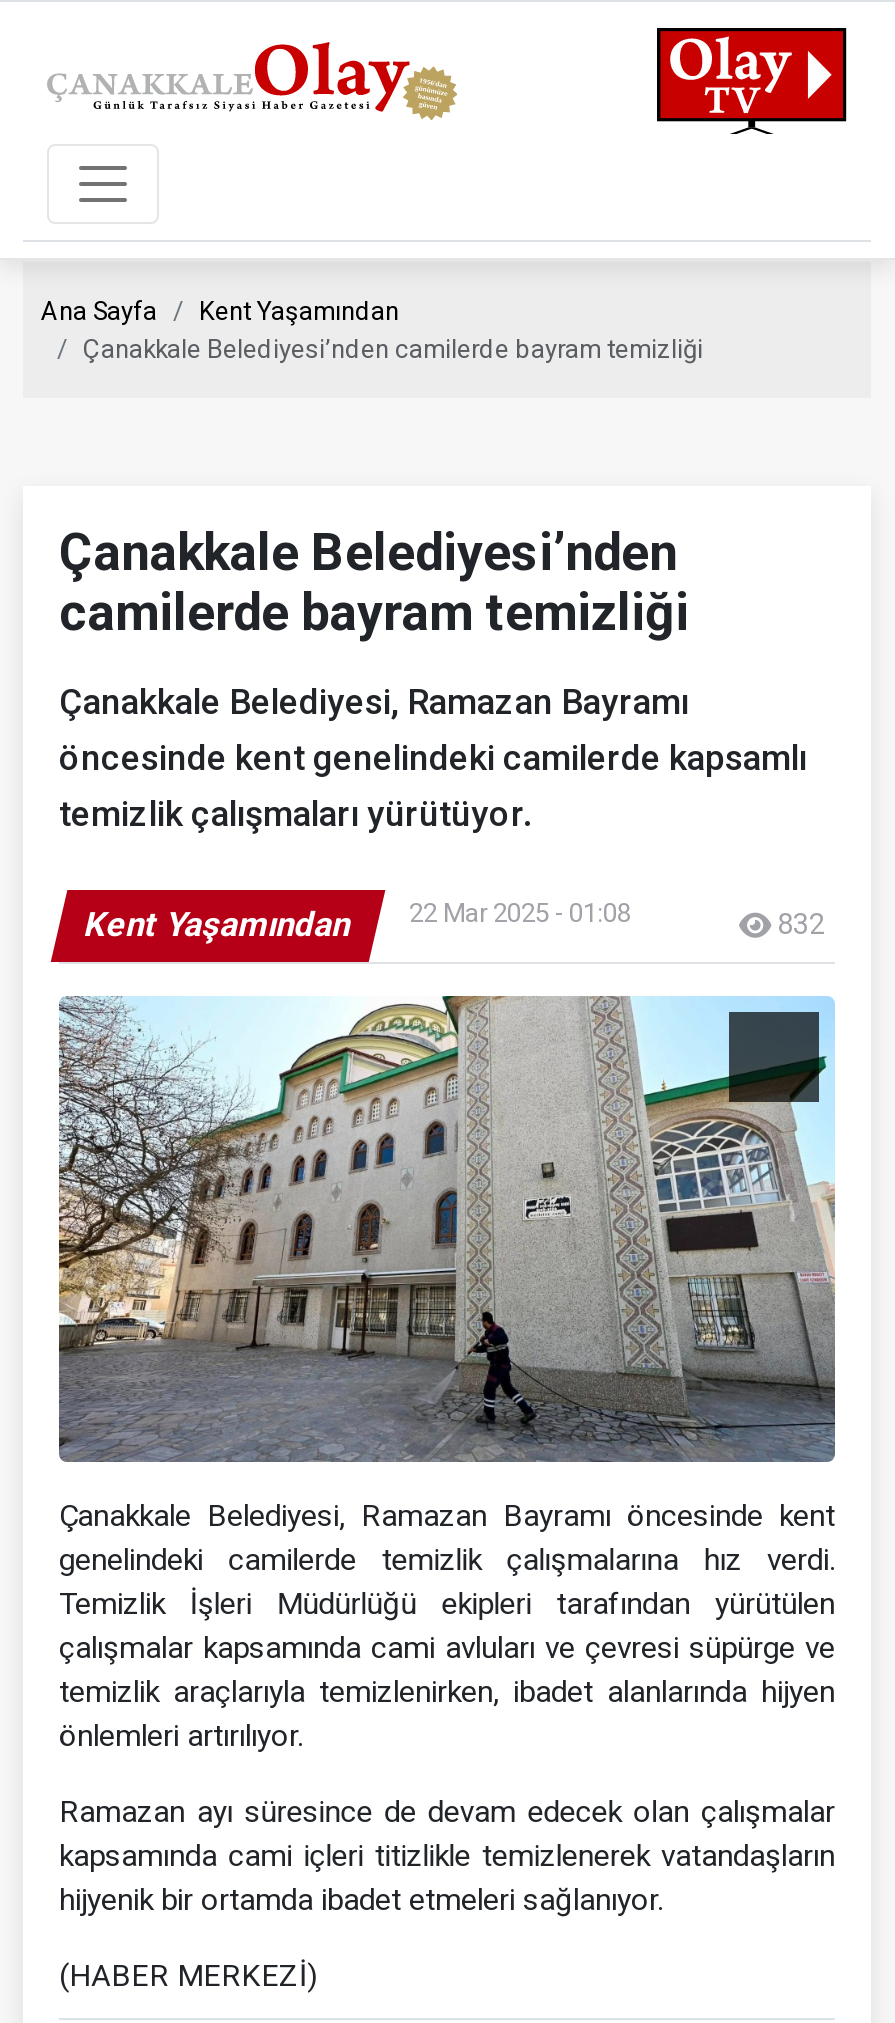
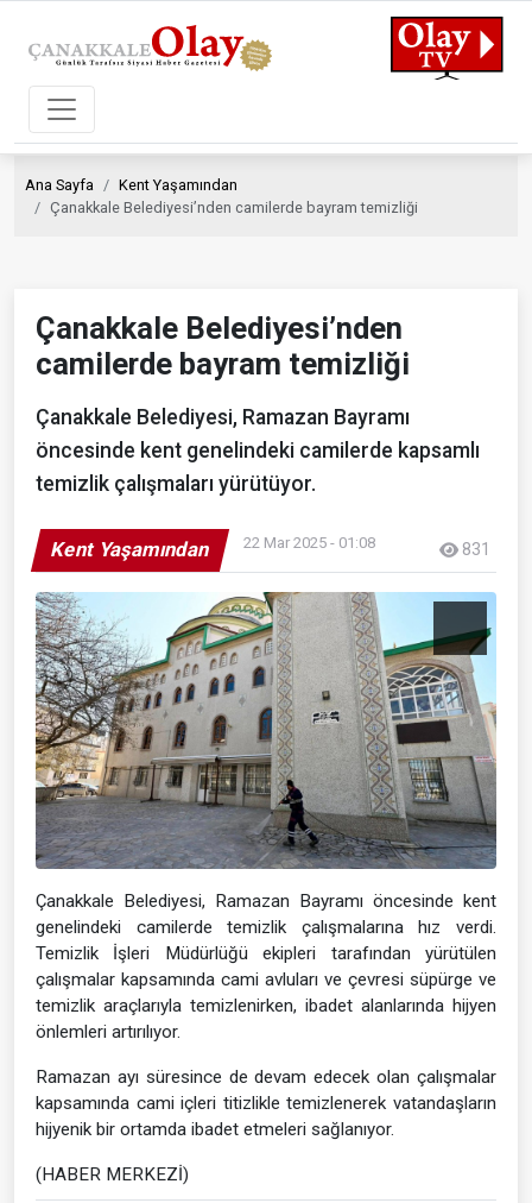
[777,908,825,942] 832 -> [462,539,490,560] 831

